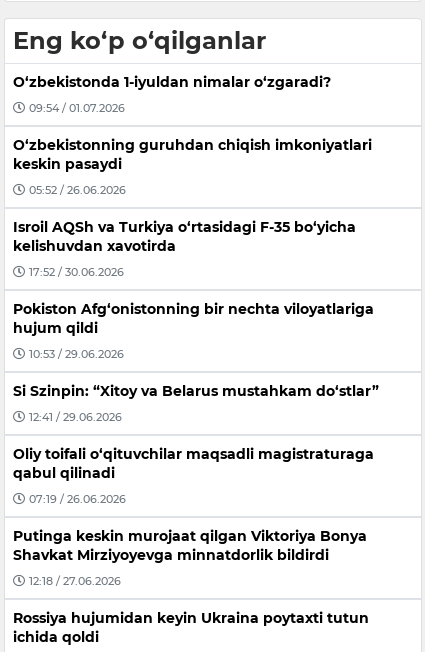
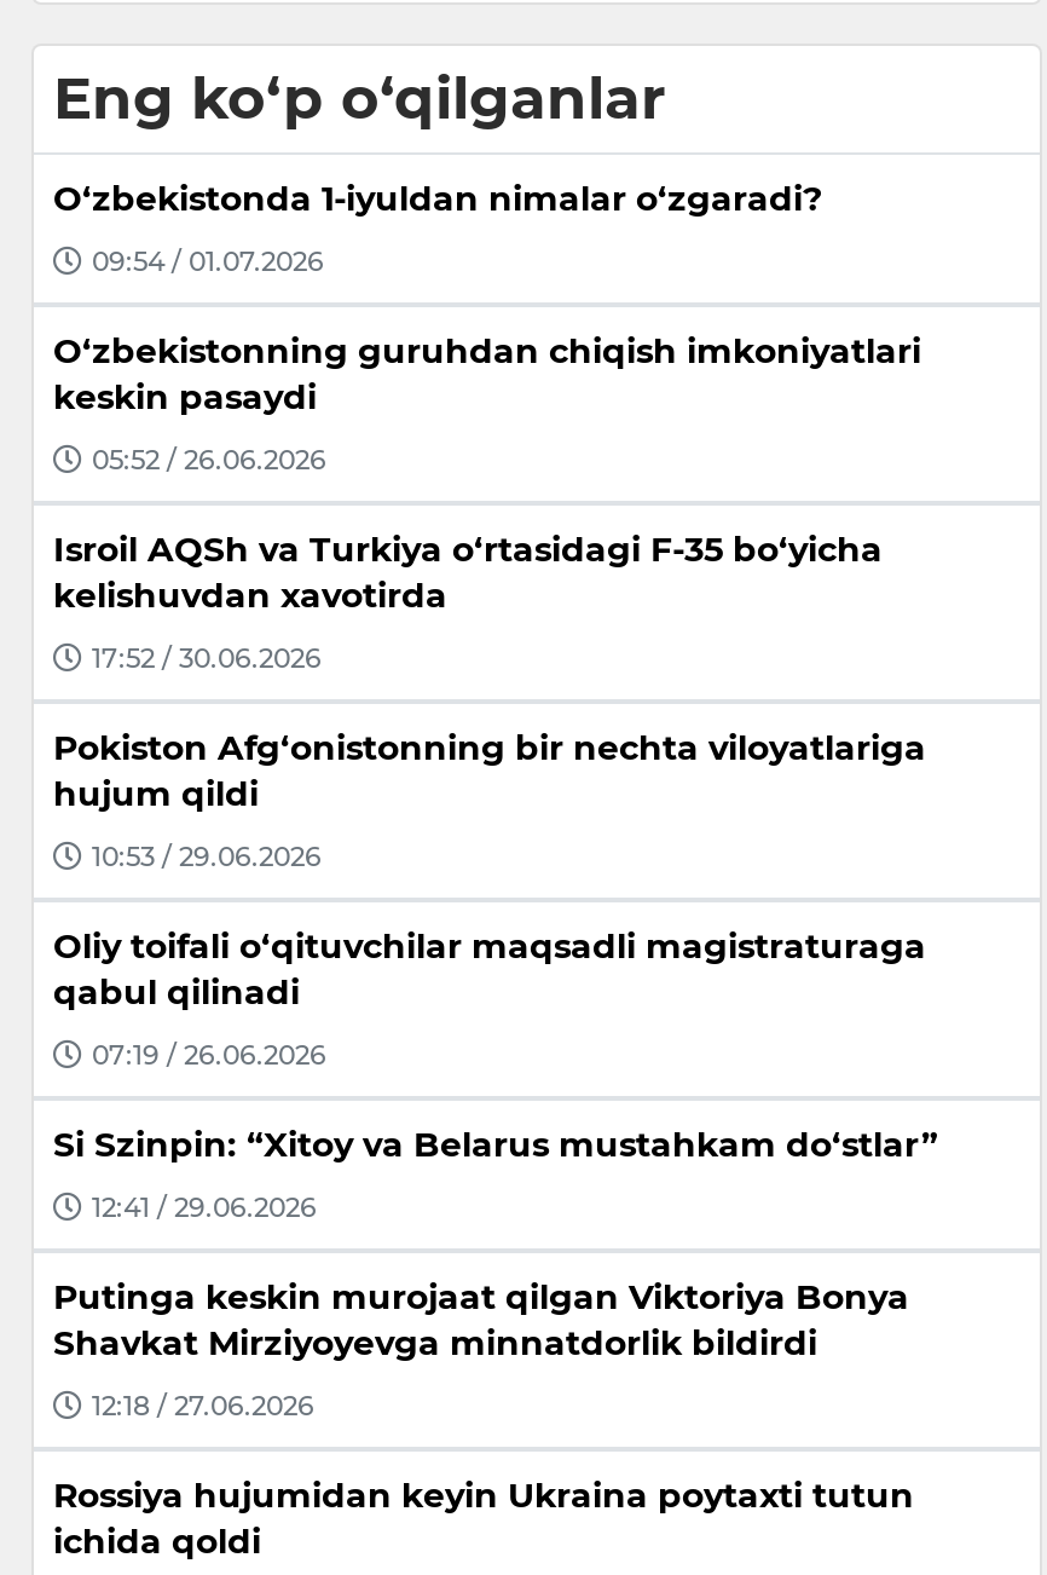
moved [13,382,379,424] -> [53,1123,938,1223]: Si Szinpin: “Xitoy va Belarus mustahkam do‘stlar” | 12:41 / 29.06.2026
moved [13,445,374,506] -> [53,924,926,1071]: Oliy toifali o‘qituvchilar maqsadli magistraturaga | qabul qilinadi | 07:19 / 26.06.2026

